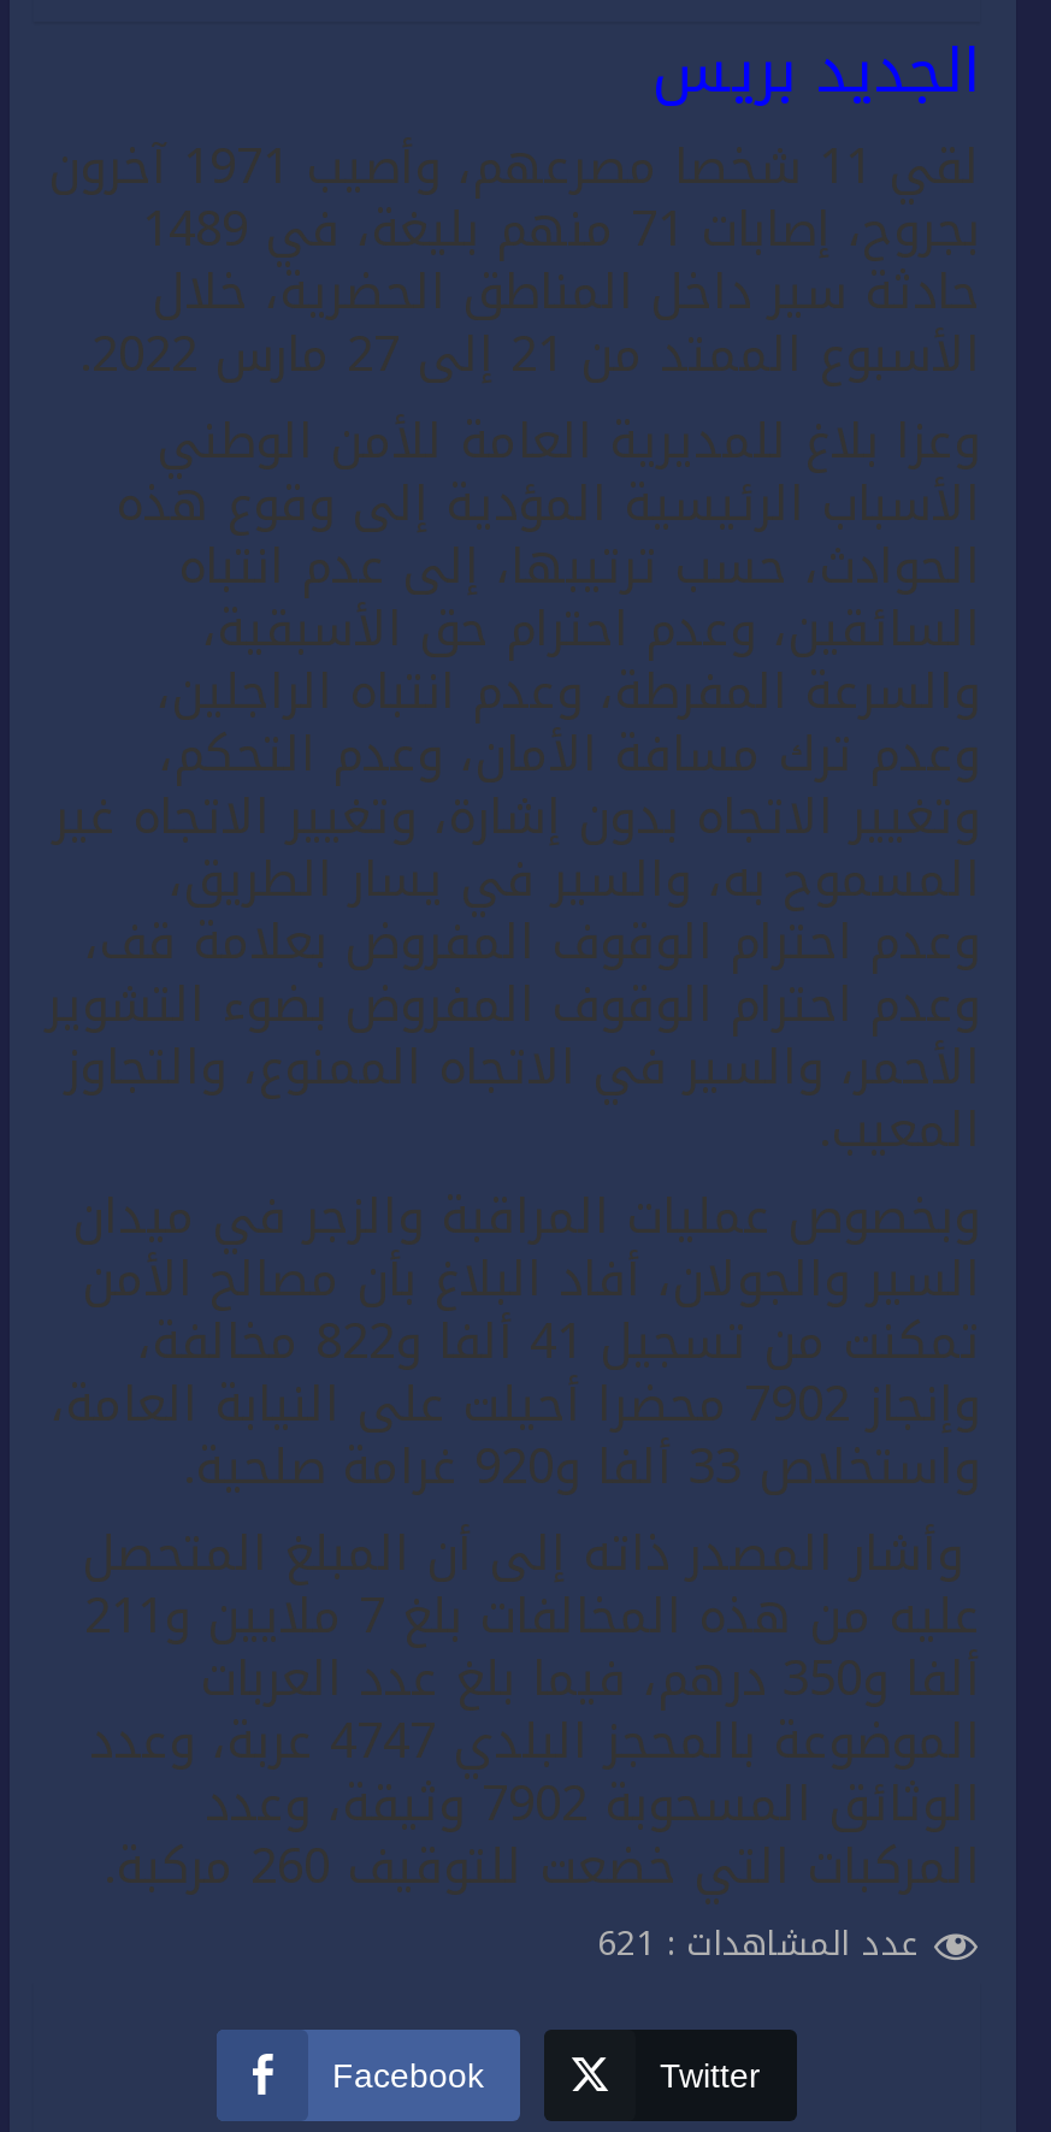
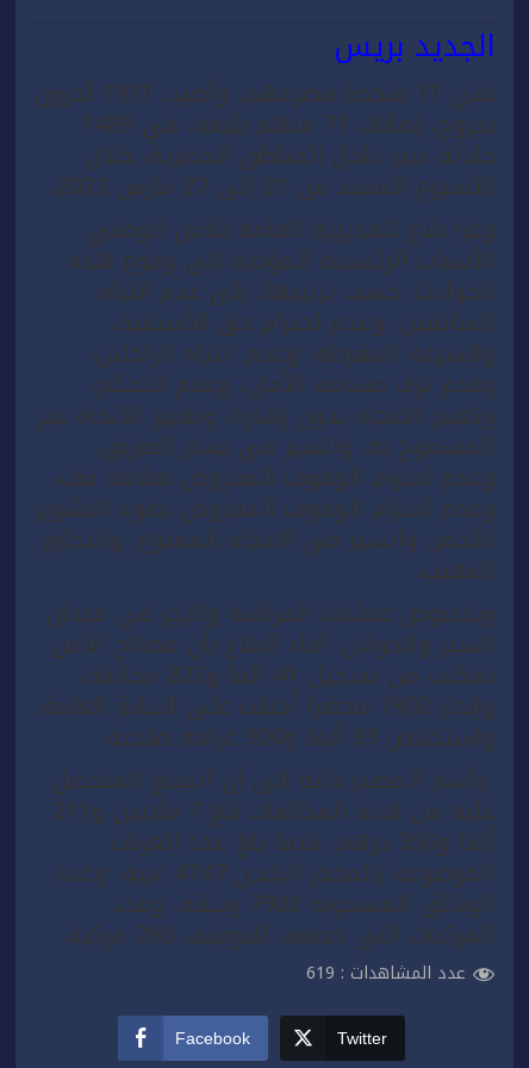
[597,1911,920,1976] عدد المشاهدات : 621 -> [306,957,466,989] عدد المشاهدات : 619

